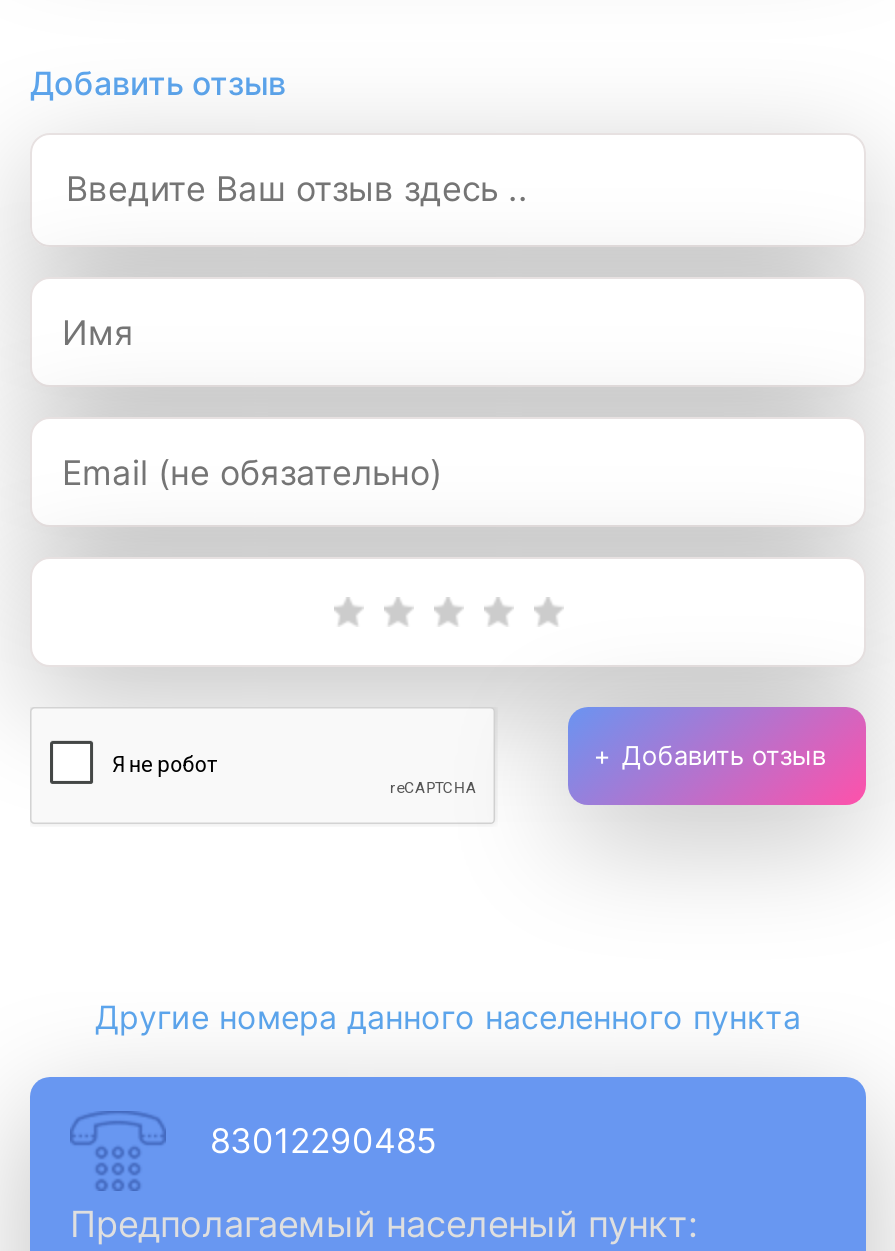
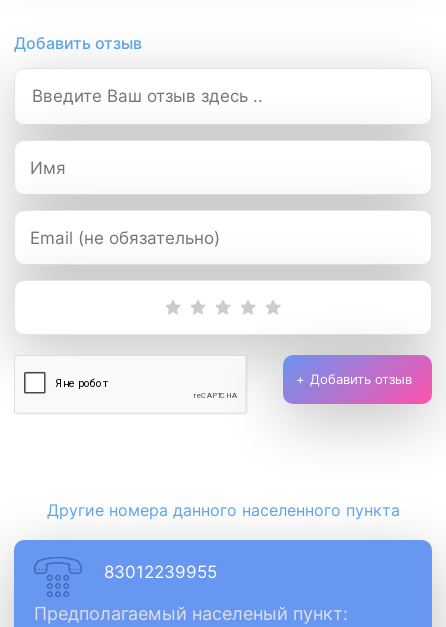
[210,1121,436,1161] 83012290485 -> [104,562,217,582] 83012239955

